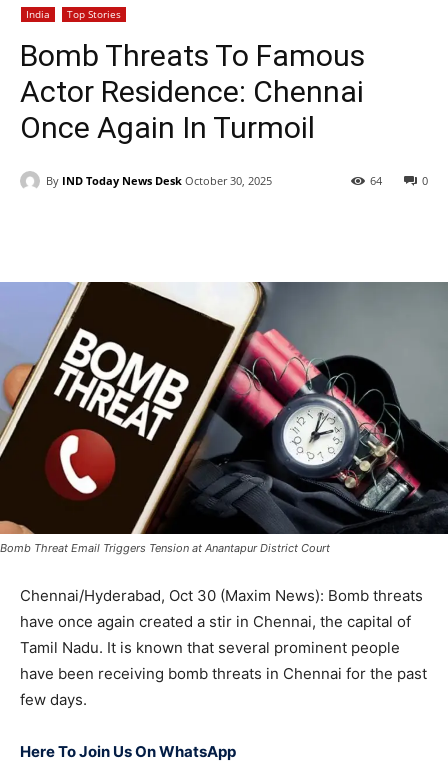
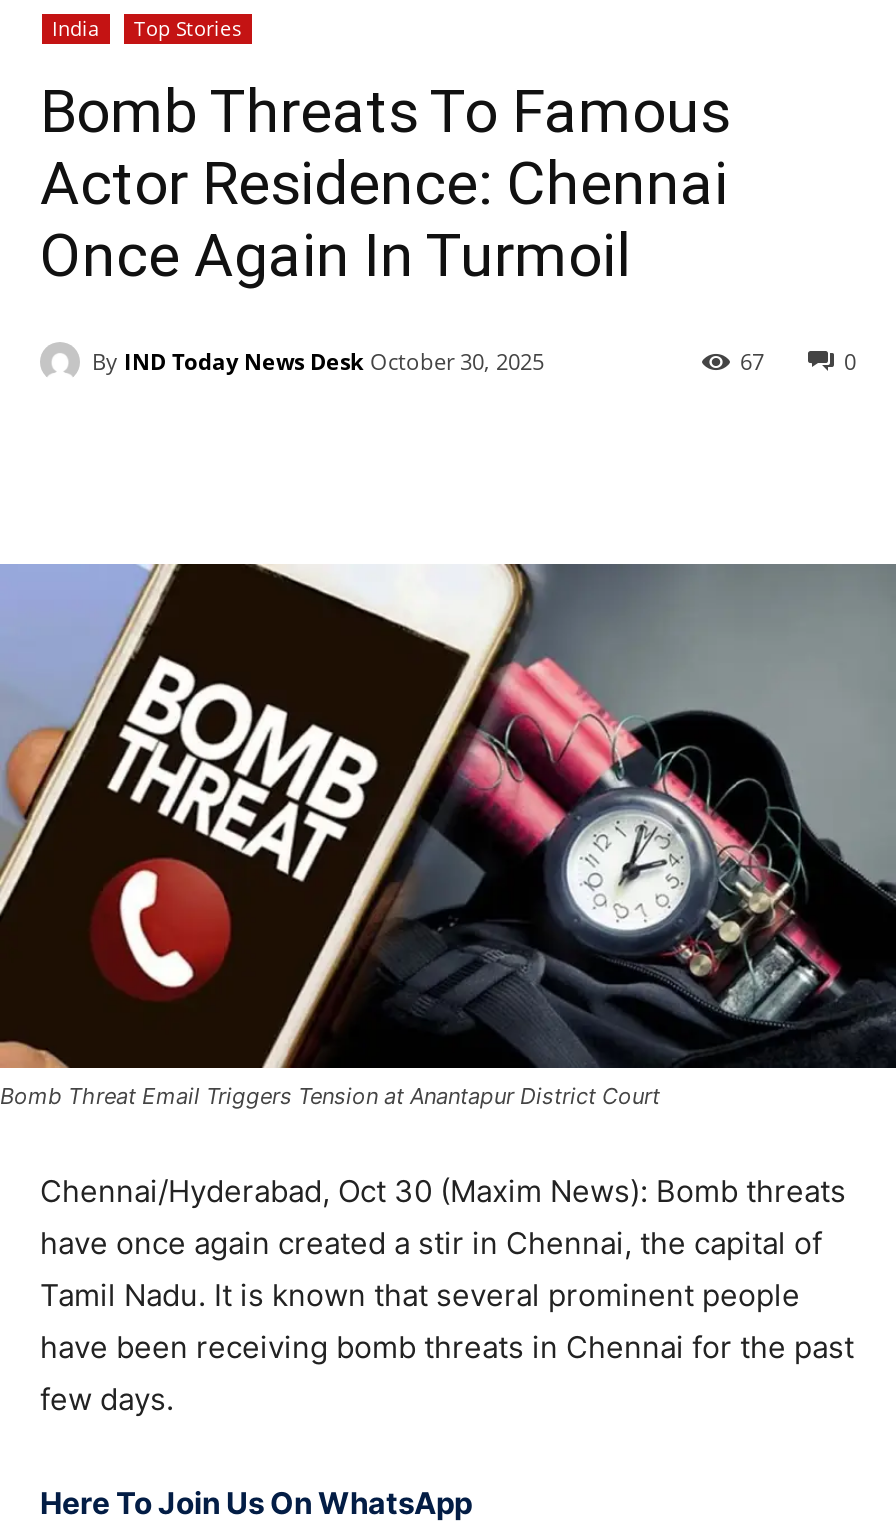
[370,173,382,188] 64 -> [740,346,764,376] 67

